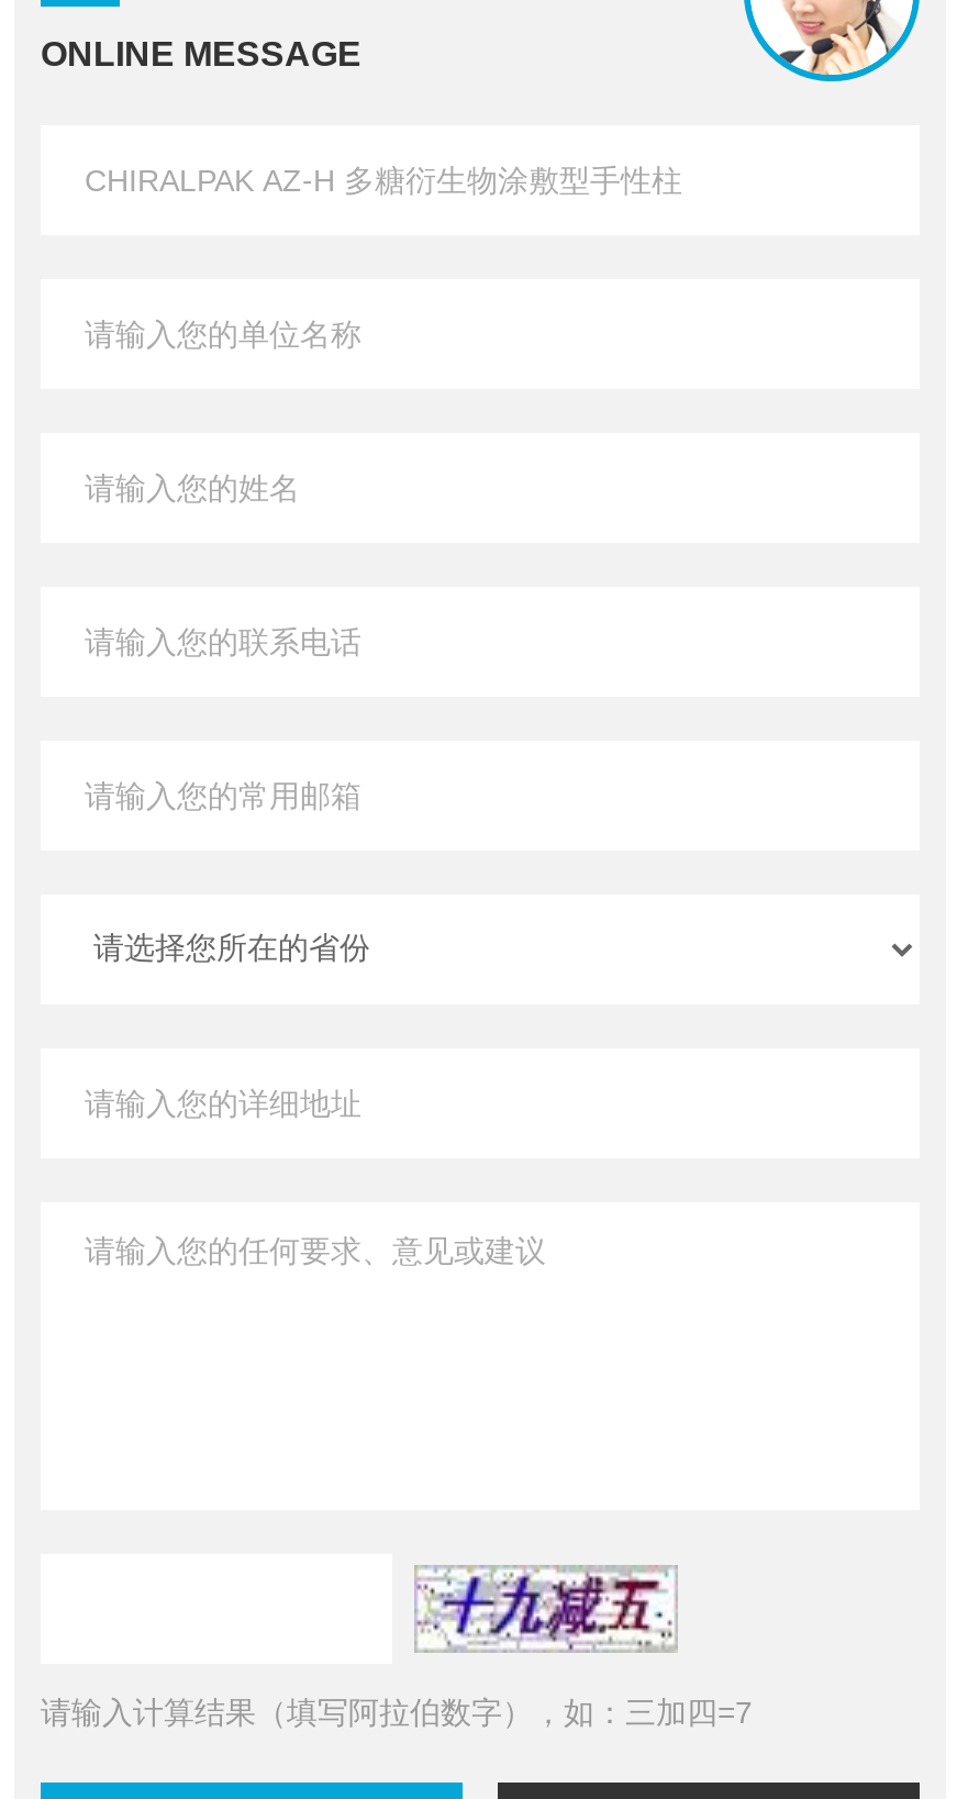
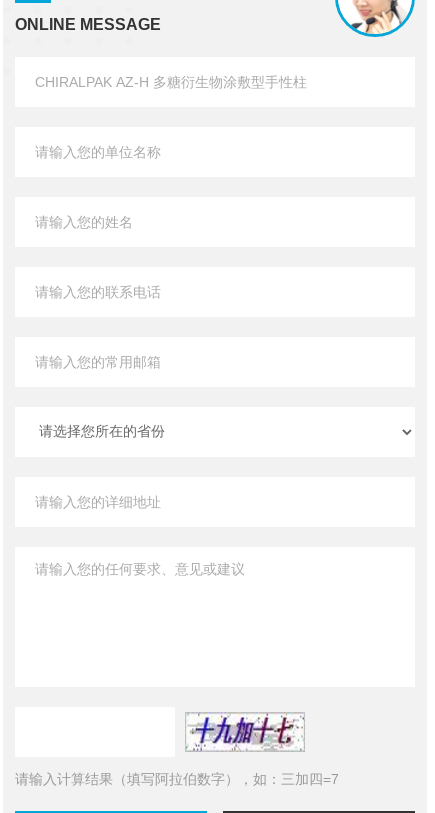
[416,1565,674,1651] [image] -> [186,713,304,751] [image]

